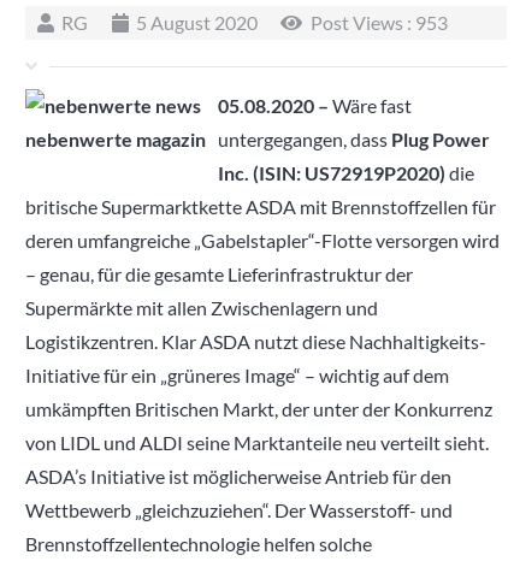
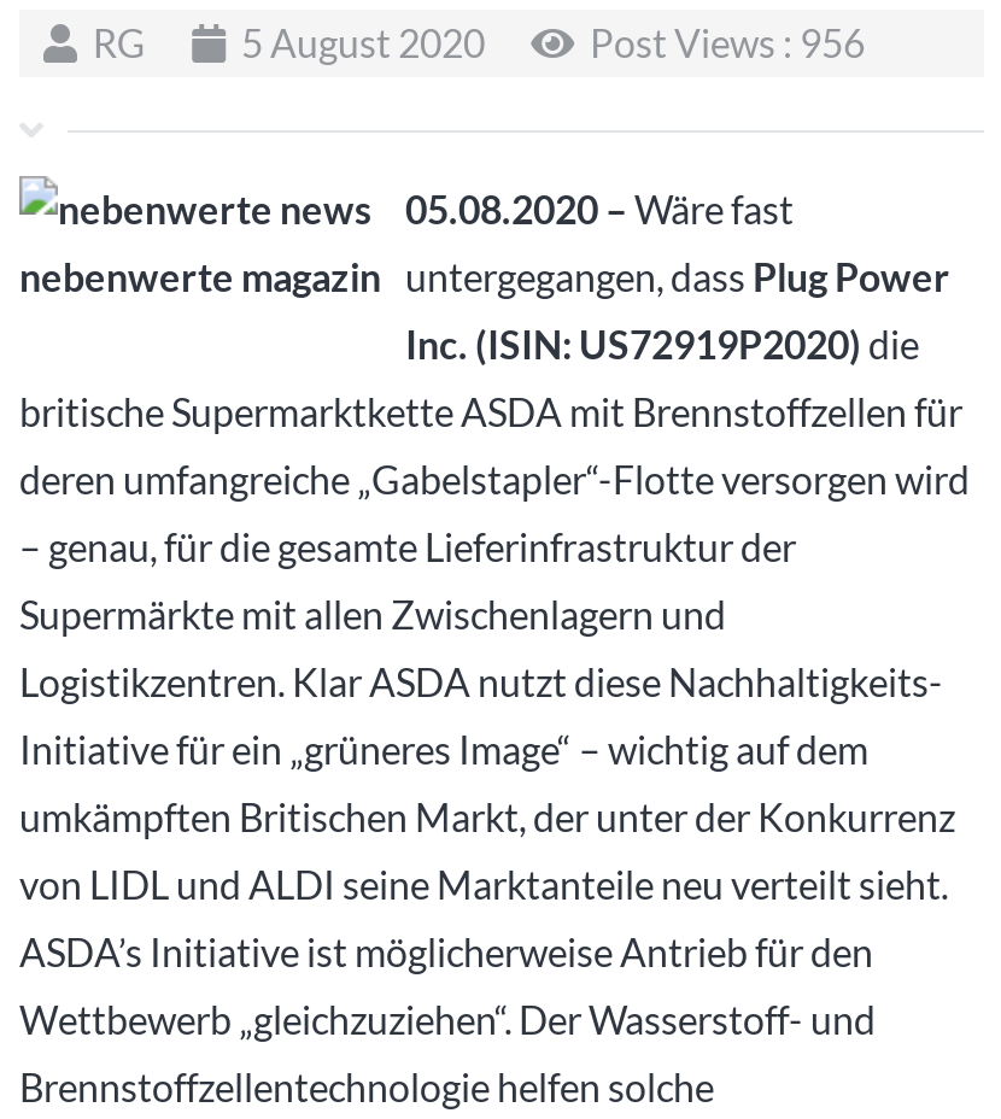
[310,11,447,34] Post Views : 953 -> [590,19,865,65] Post Views : 956

